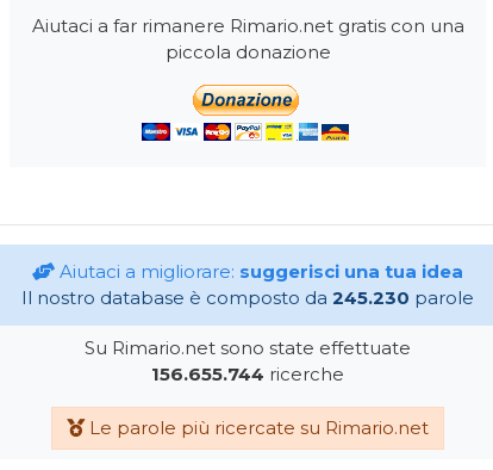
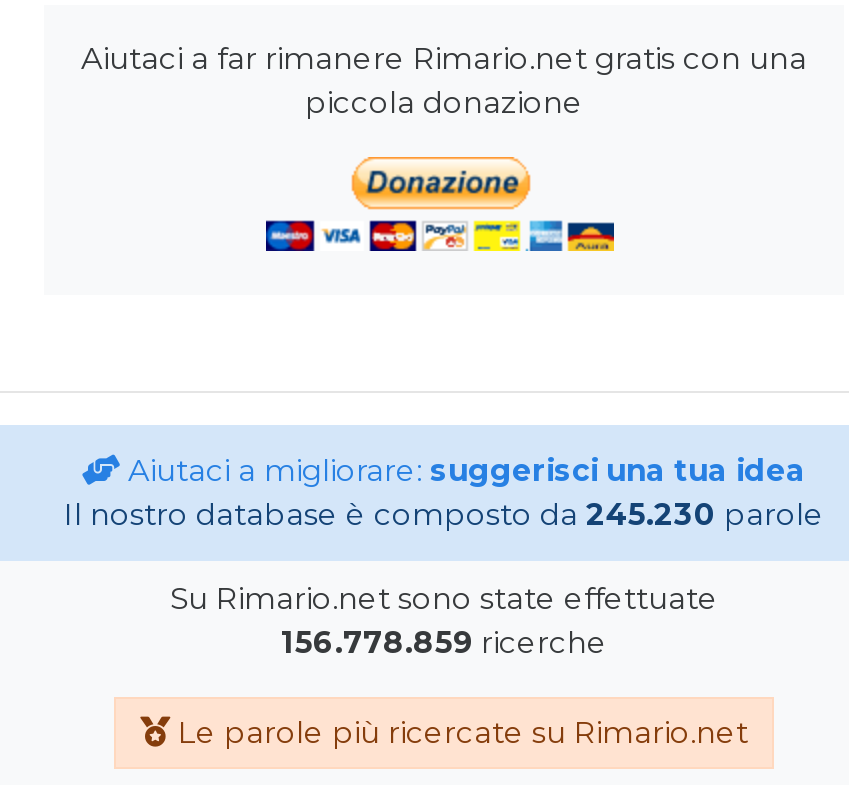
[151,363,344,385] 156.655.744 ricerche -> [281,623,607,661] 156.778.859 ricerche

